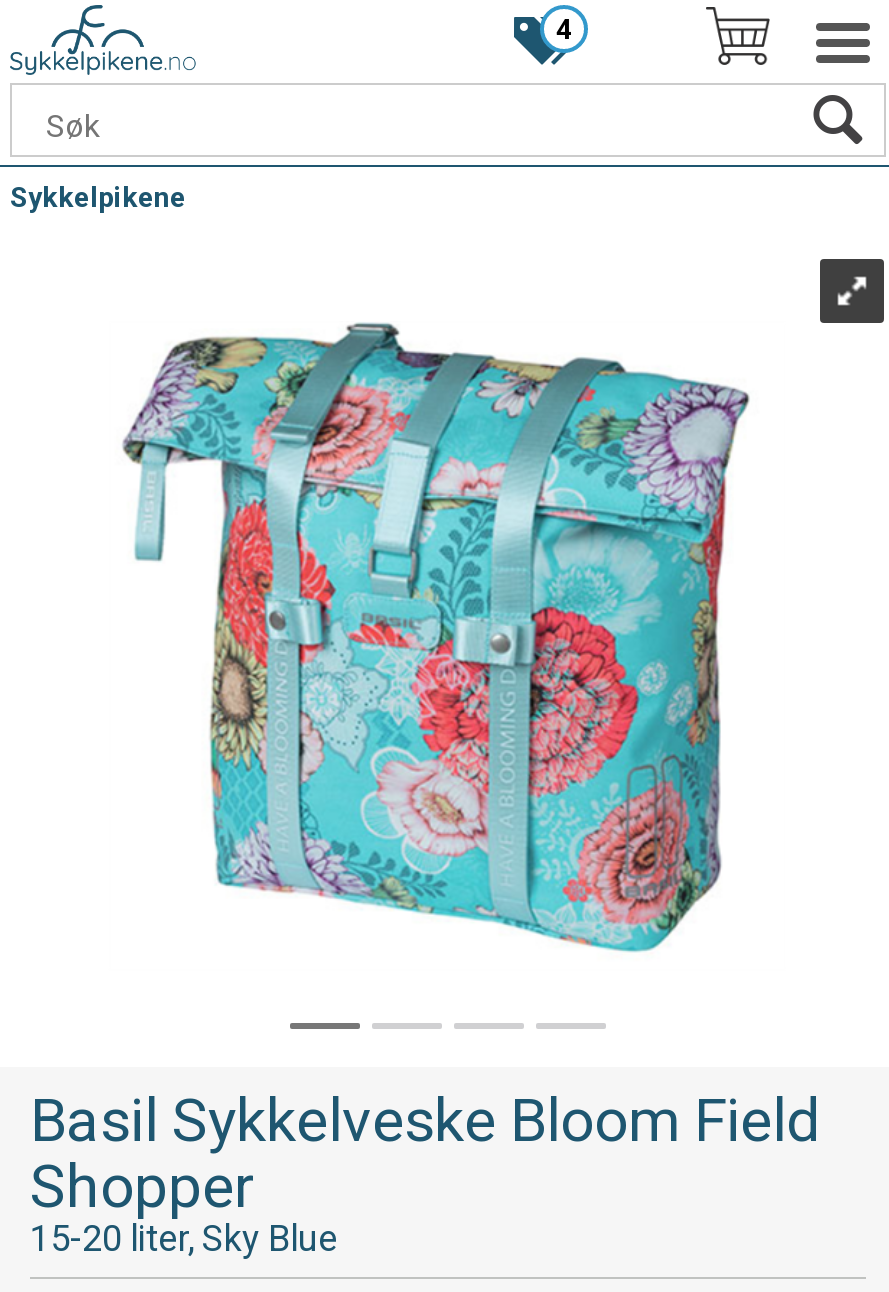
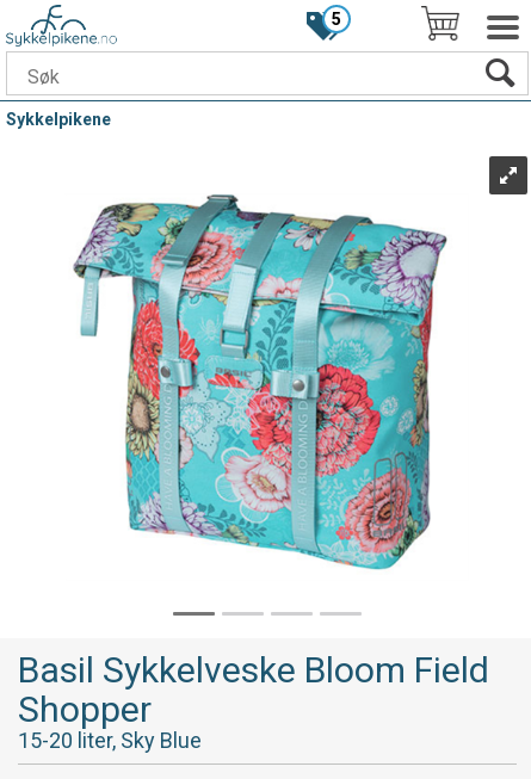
[556,13,572,45] 4 -> [332,10,341,29] 5

